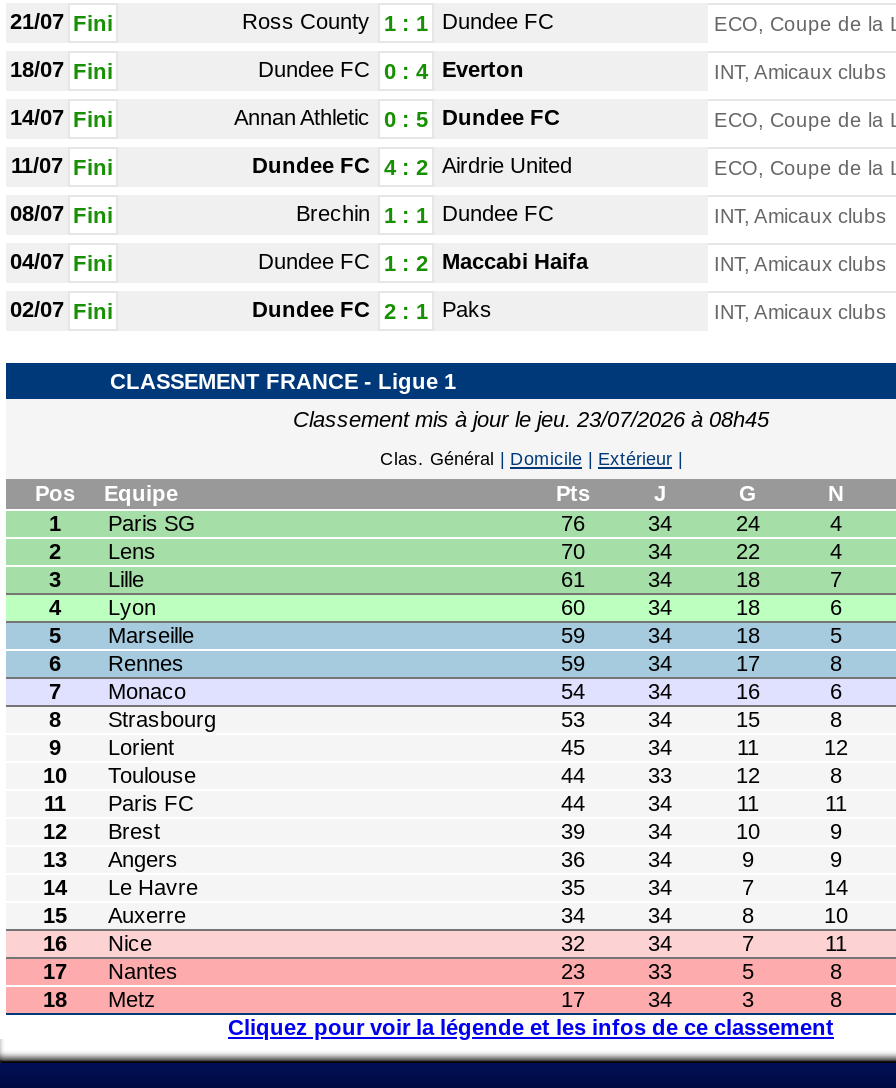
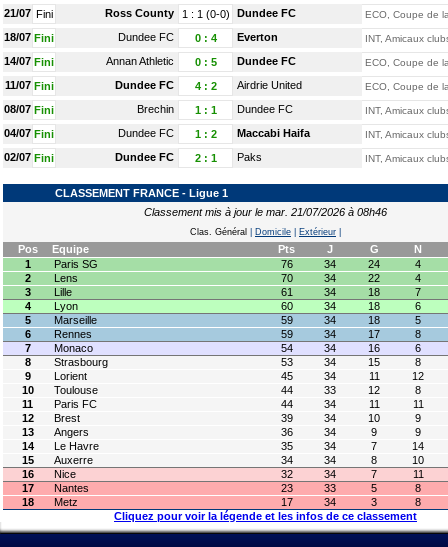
[242,10,554,36] Ross County 1: 1 Dundee FC -> [105,7,296,20] Ross County | 1: 1 (0-0) | Dundee FC
[293,408,769,432] Classement mis à jour le jeu. 23/07/2026 à 08h45 -> [144,206,387,218] Classement mis à jour le mar. 21/07/2026 à 08h46

